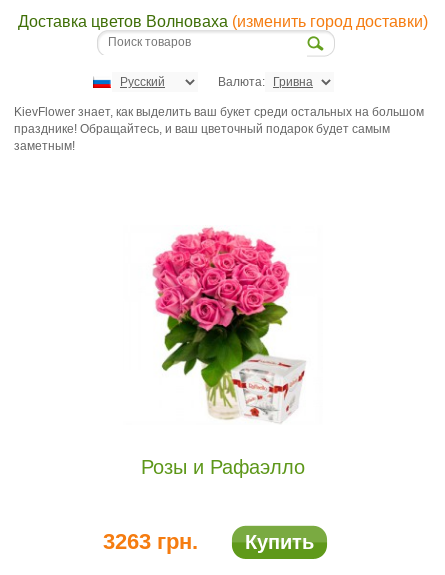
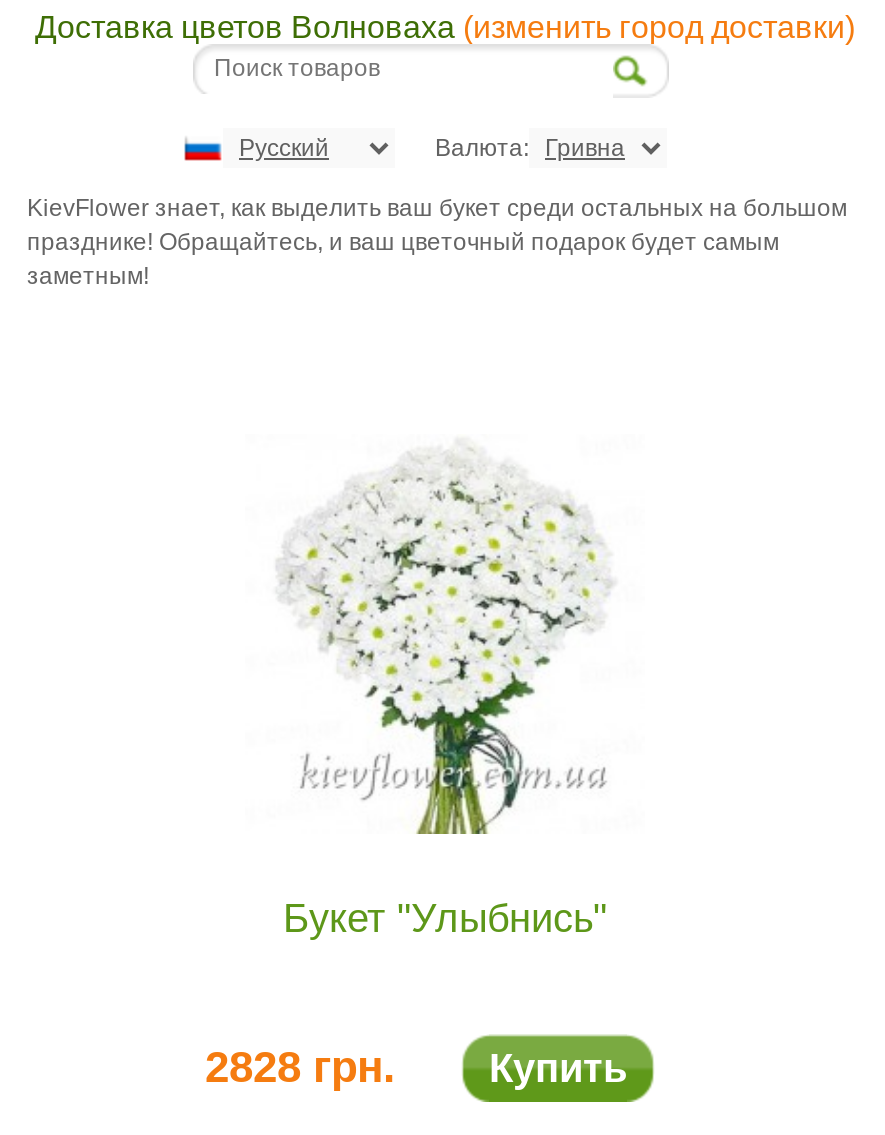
[141,227,306,478] [image] | Розы и Рафаэлло -> [277,440,615,940] [image] | Букет "Улыбнись"
[103,529,198,554] 3263 грн. -> [205,1042,395,1092] 2828 грн.

